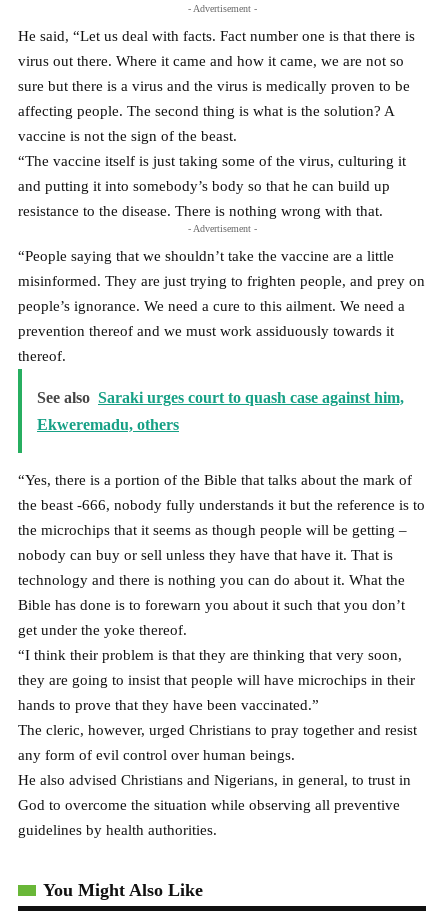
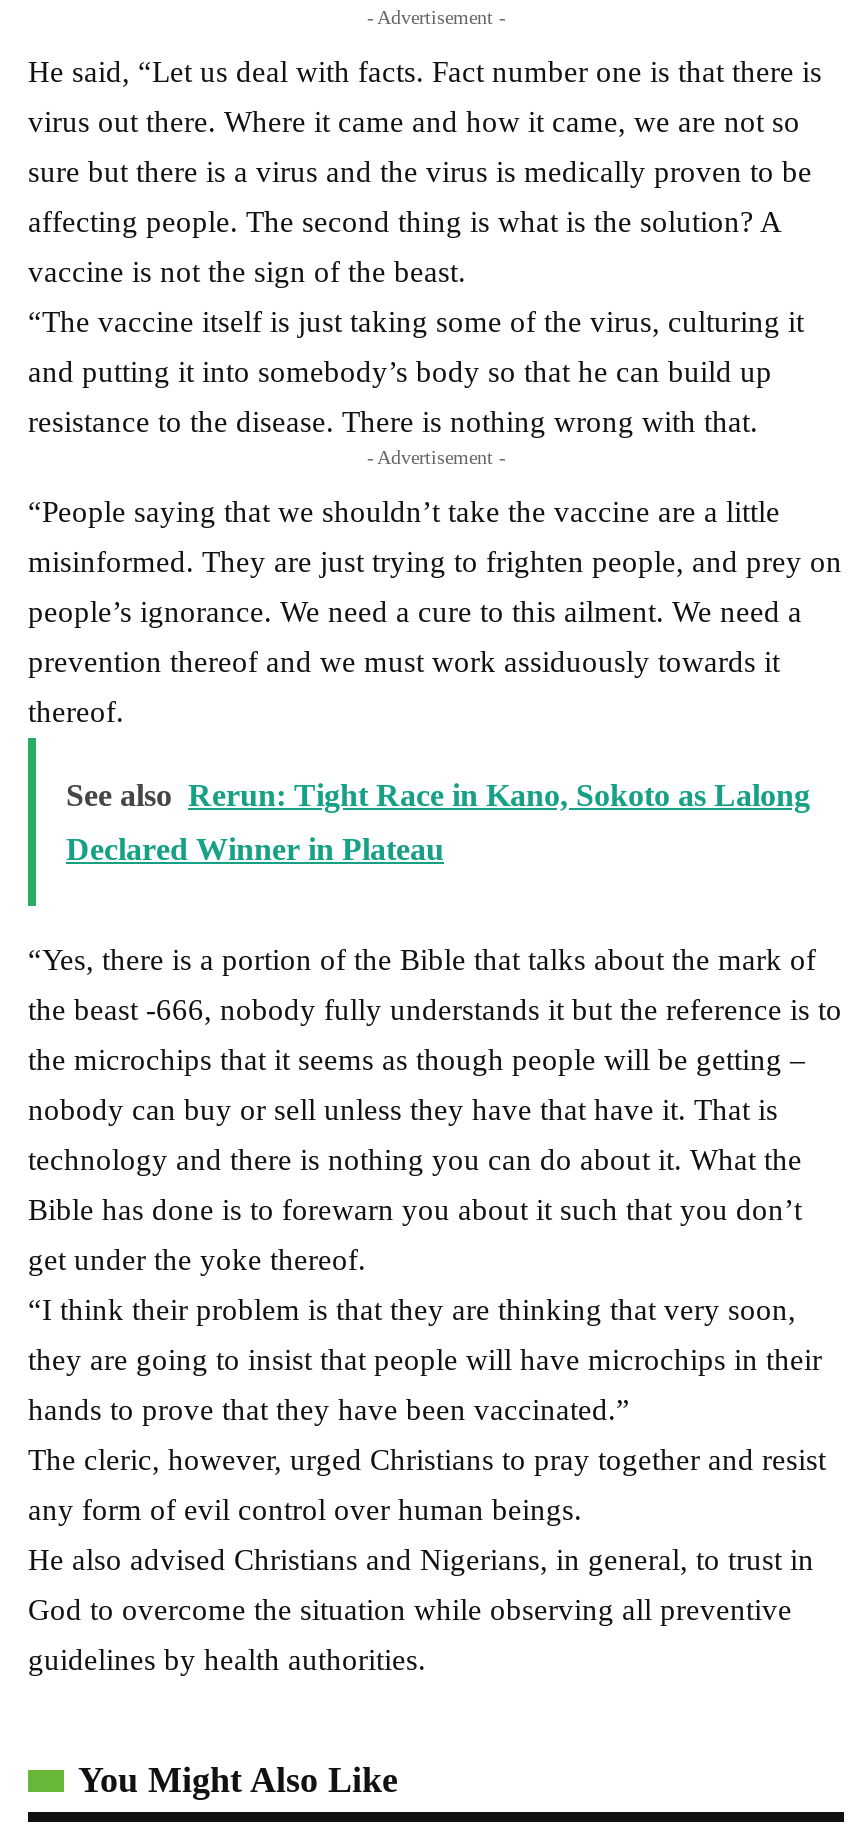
[37,389,404,406] See also Saraki urges court to quash case against him, -> [66,777,810,811] See also Rerun: Tight Race in Kano, Sokoto as Lalong
[37,416,179,433] Ekweremadu, others -> [66,831,444,865] Declared Winner in Plateau

